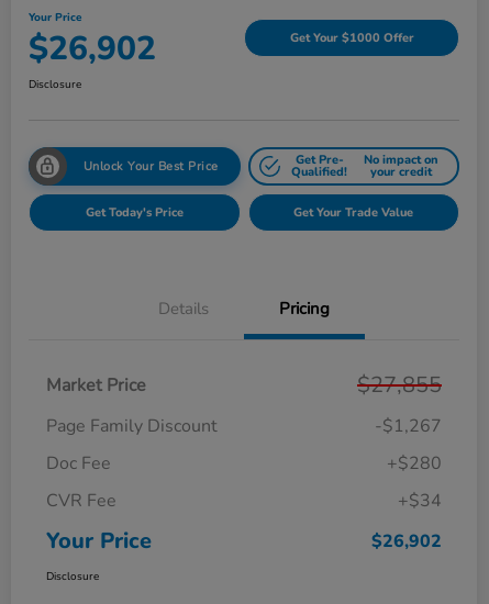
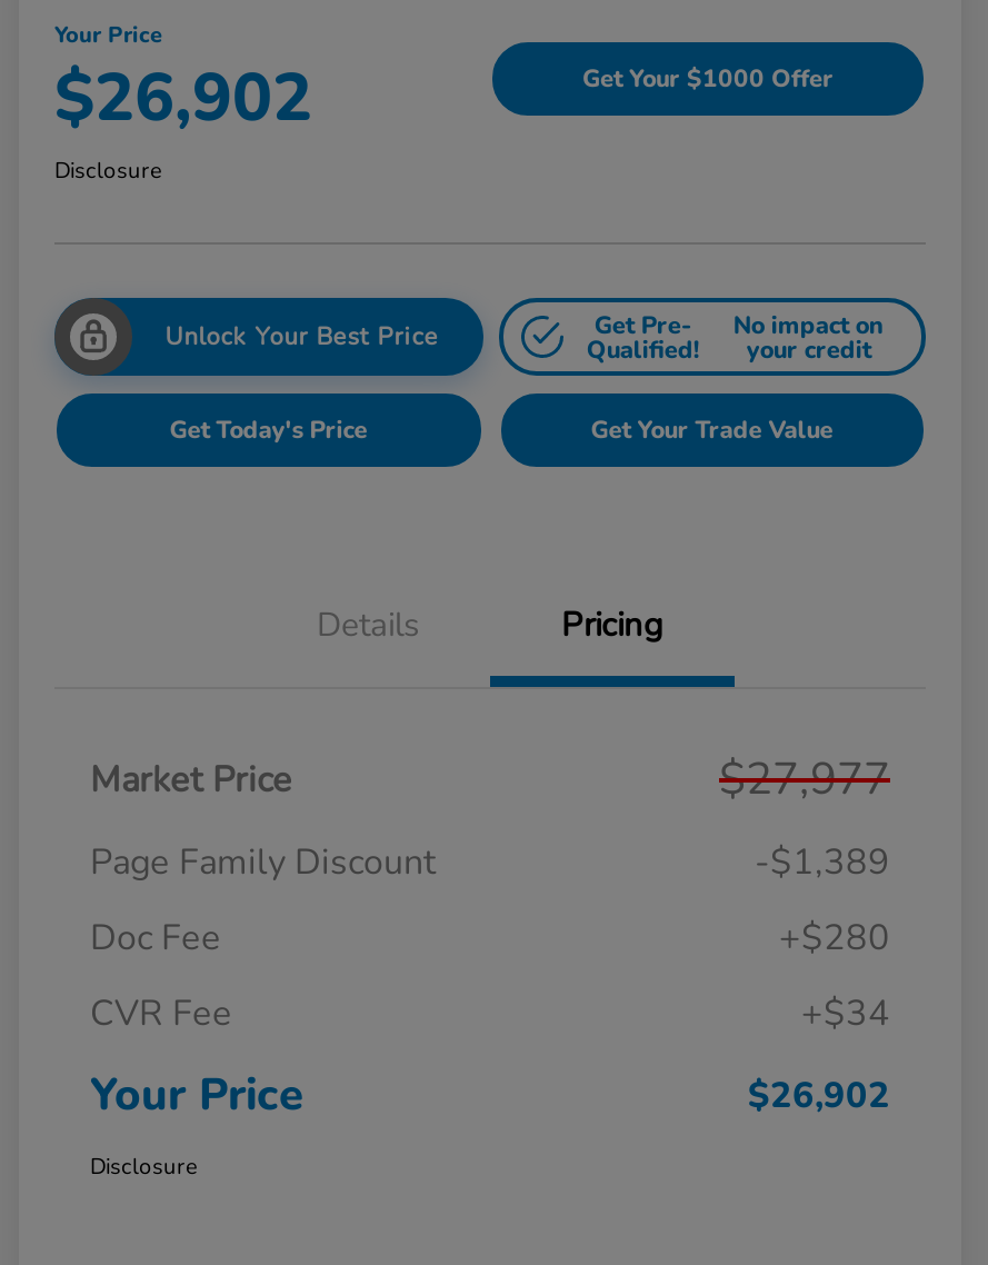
[357,370,442,400] $27,855 -> [719,749,890,809] $27,977
[375,414,442,438] -$1,267 -> [755,838,890,887] -$1,389

